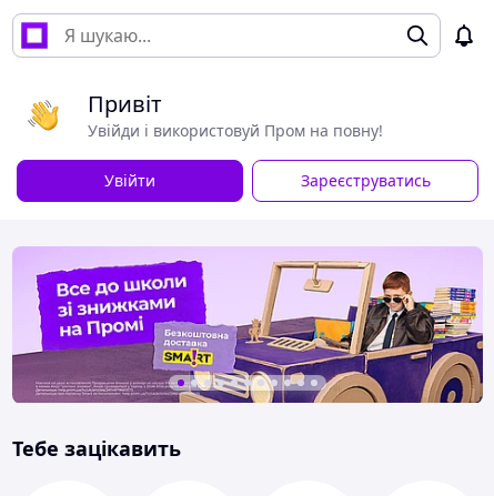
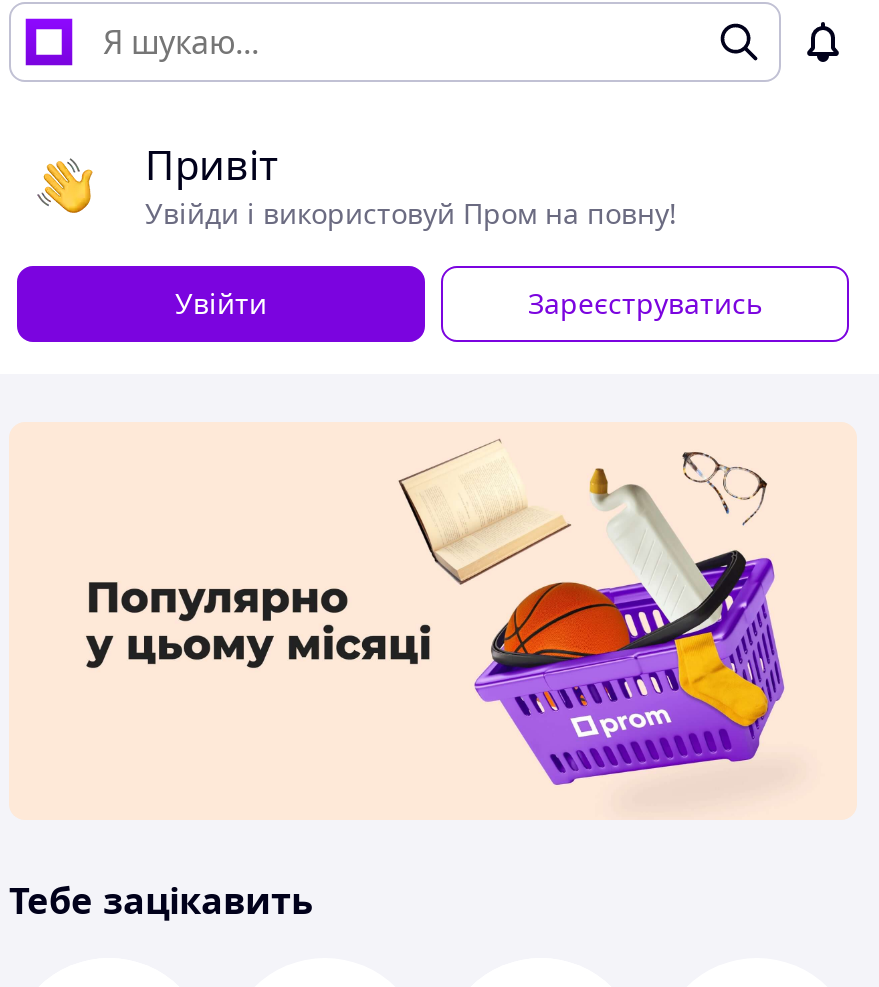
[11,246,484,404] [image] -> [11,424,855,818] [image]

